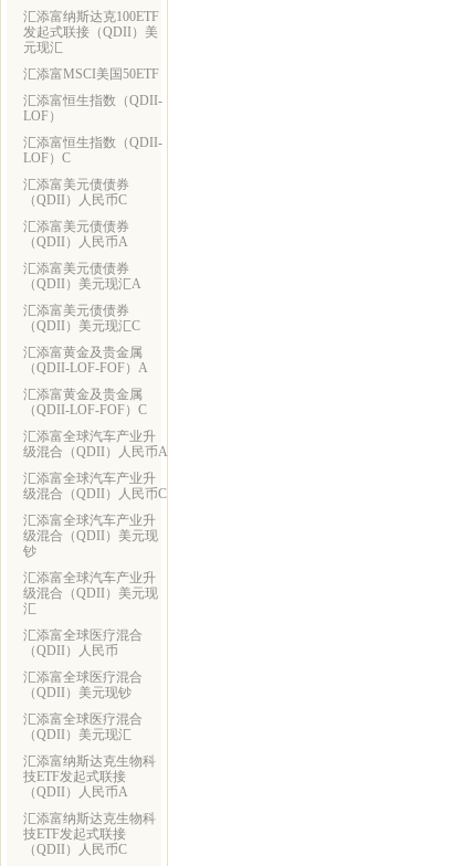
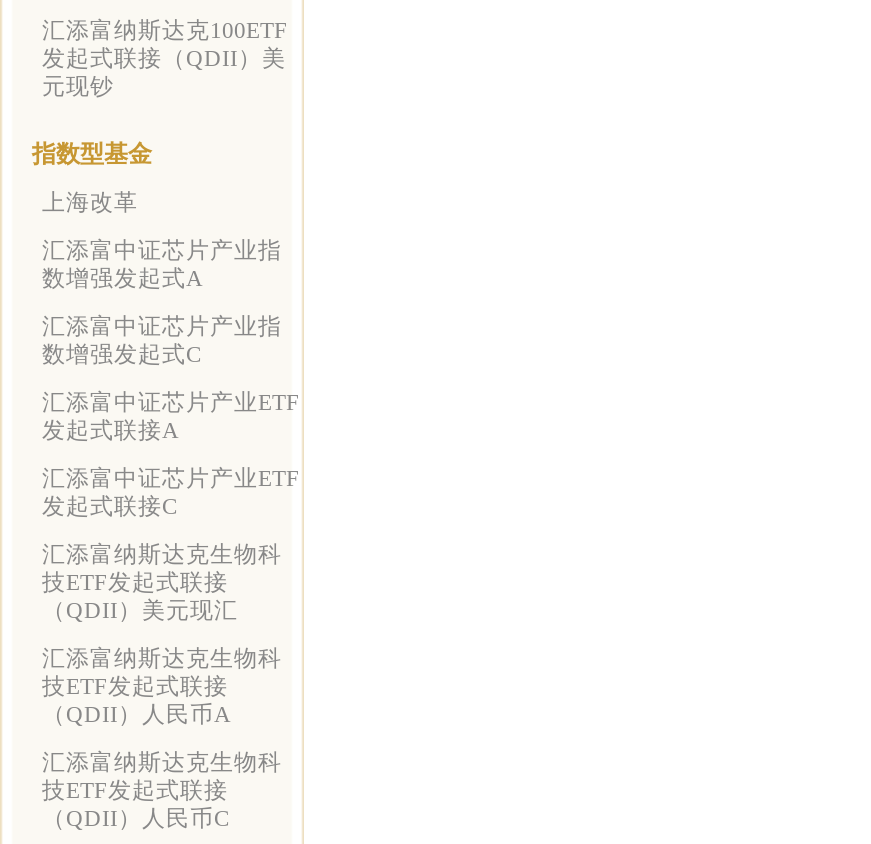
[23,41,168,726] 元现汇 | 汇添富MSCI美国50ETF | 汇添富恒生指数（QDII- | LOF） | 汇添富恒生指数（QDII- | LOF）C | 汇添富美元债债券 | （QDII）人民币C | 汇添富美元债债券 | （QDII）人民币A | 汇添富美元债债券 | （QDII）美元现汇A | 汇添富美元债债券 | （QDII）美元现汇C | 汇添富黄金及贵金属 | （QDII-LOF-FOF）A | 汇添富黄金及贵金属 | （QDII-LOF-FOF）C | 汇添富全球汽车产业升 | 级混合（QDII）人民币A | 汇添富全球汽车产业升 | 级混合（QDII）人民币C | 汇添富全球汽车产业升 | 级混合（QDII）美元现 | 钞 | 汇添富全球汽车产业升 | 级混合（QDII）美元现 | 汇 | 汇添富全球医疗混合 | （QDII）人民币 | 汇添富全球医疗混合 | （QDII）美元现钞 | 汇添富全球医疗混合 -> [32,74,300,594] 元现钞 | 指数型基金 | 上海改革 | 汇添富中证芯片产业指 | 数增强发起式A | 汇添富中证芯片产业指 | 数增强发起式C | 汇添富中证芯片产业ETF | 发起式联接A | 汇添富中证芯片产业ETF | 发起式联接C | 汇添富纳斯达克生物科 | 技ETF发起式联接

